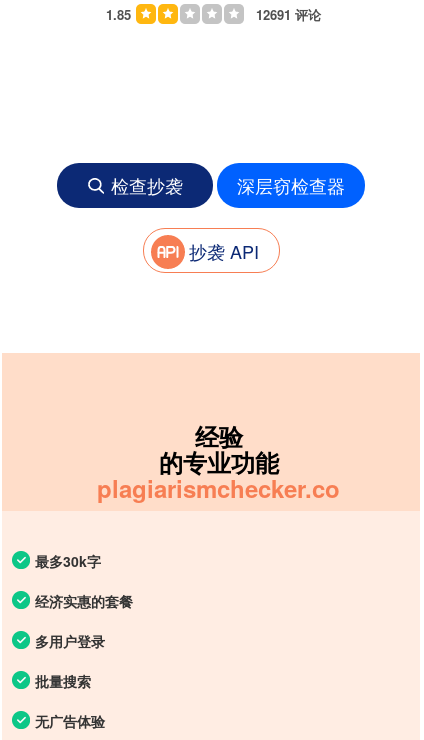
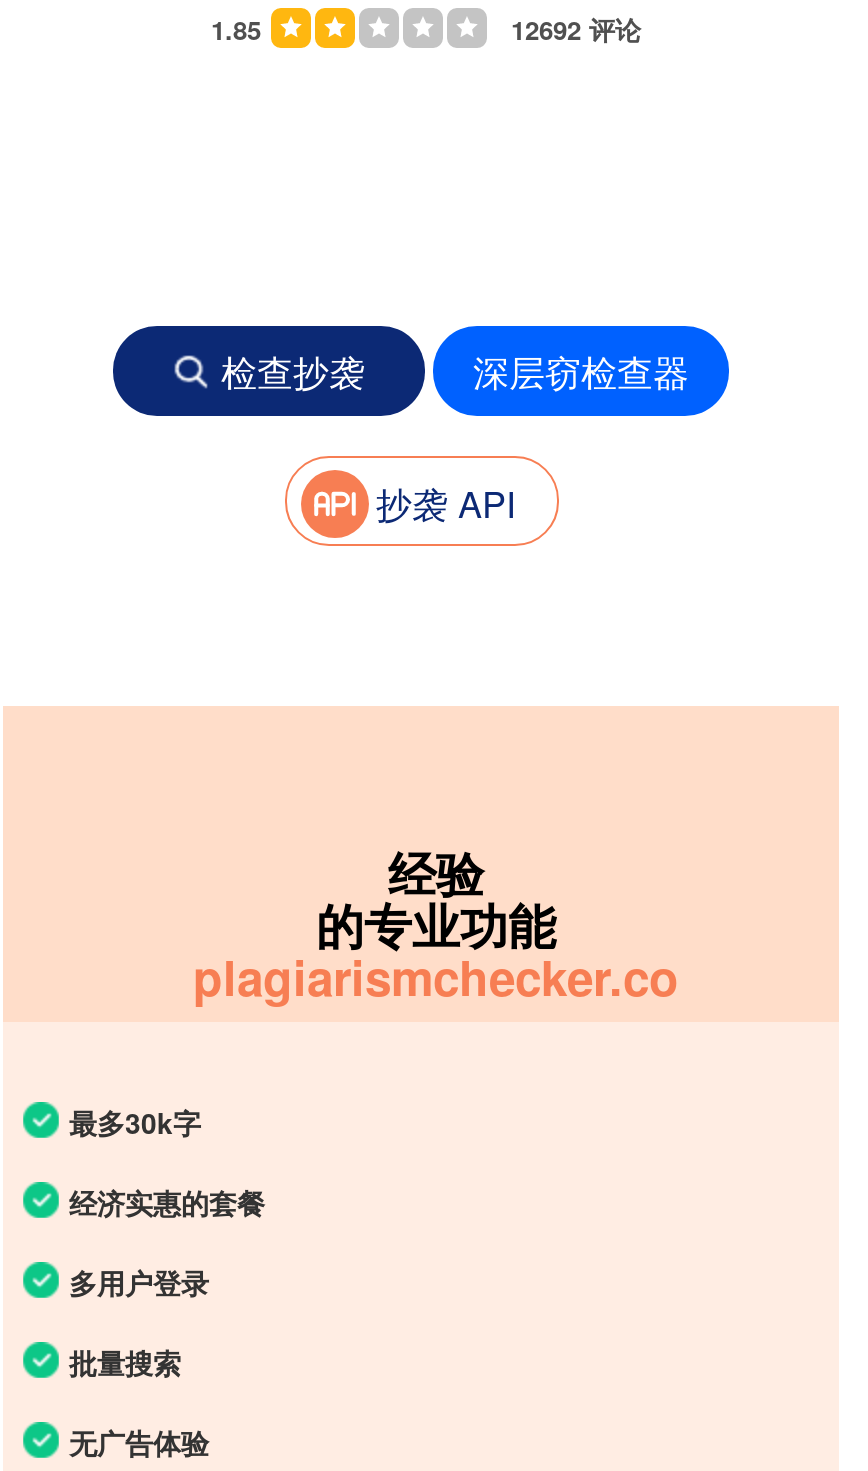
[256,5,321,24] 12691评论 -> [511,10,641,48] 12692评论

